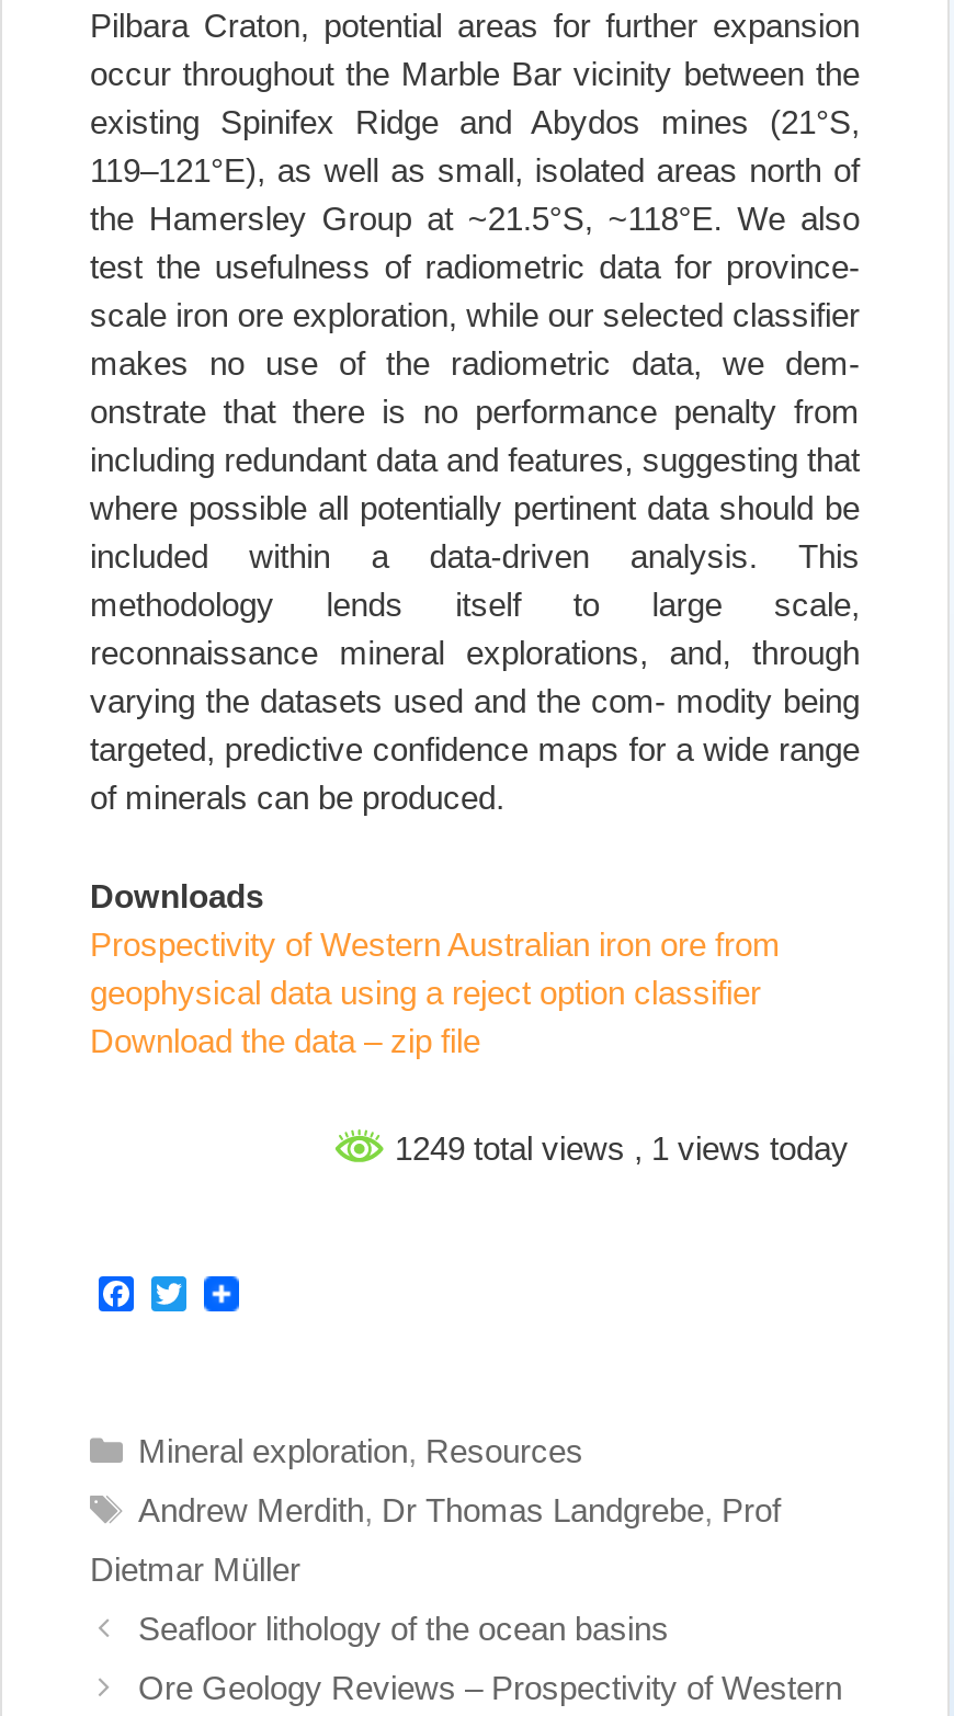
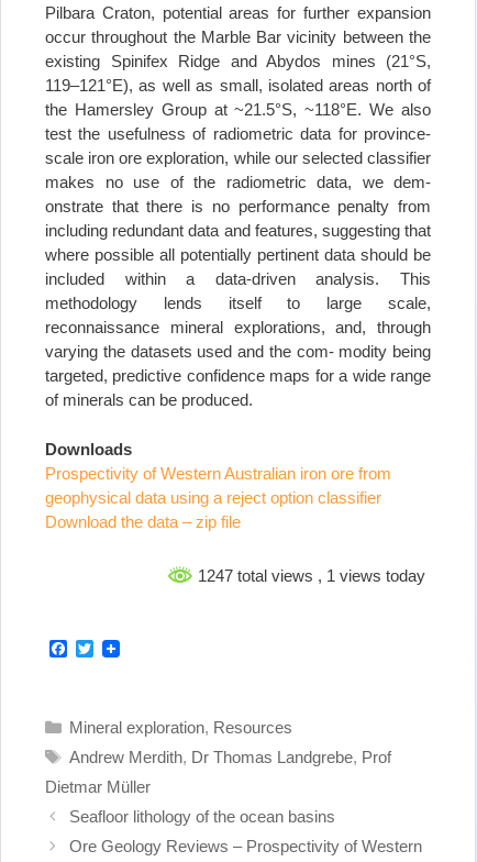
[386,1130,849,1168] 1249 total views, 1 views today -> [193,567,425,585] 1247 total views, 1 views today

